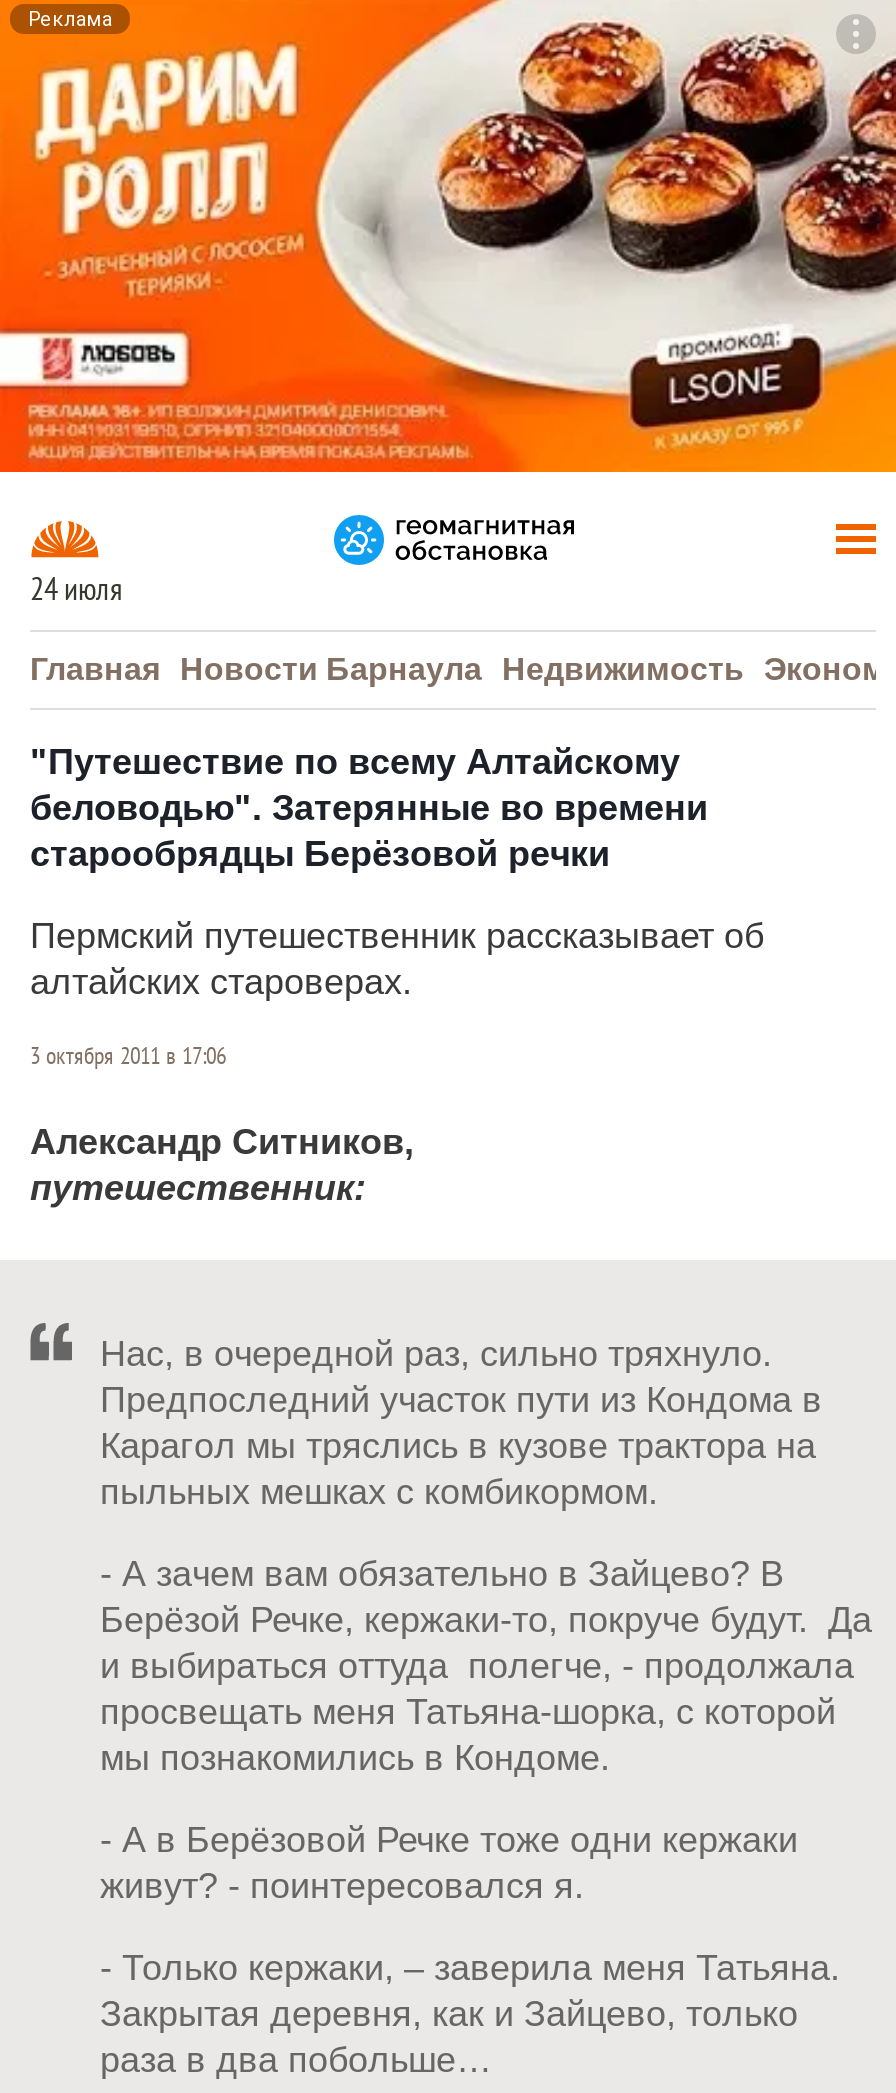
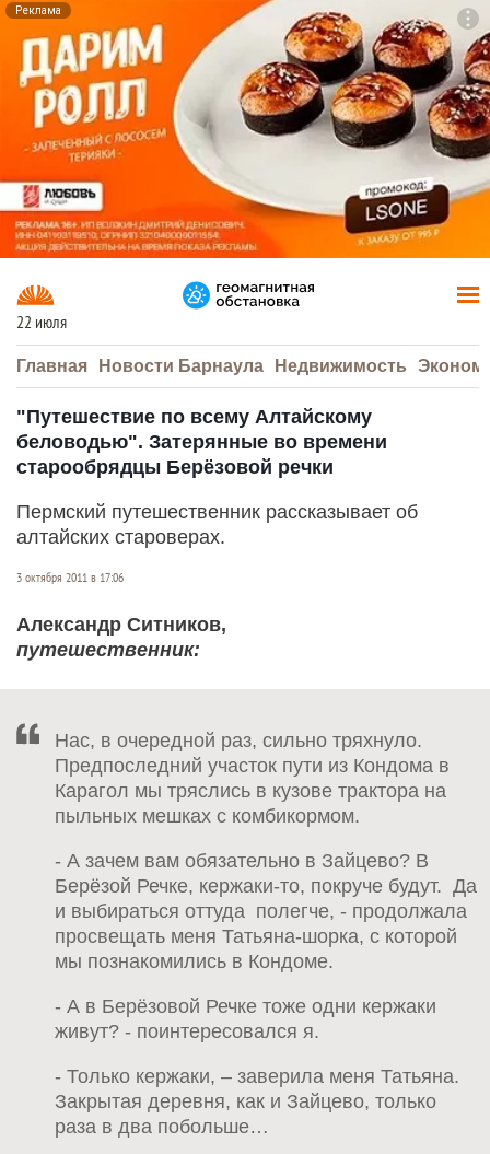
[30,572,122,608] 24 июля -> [16,313,67,332] 22 июля

